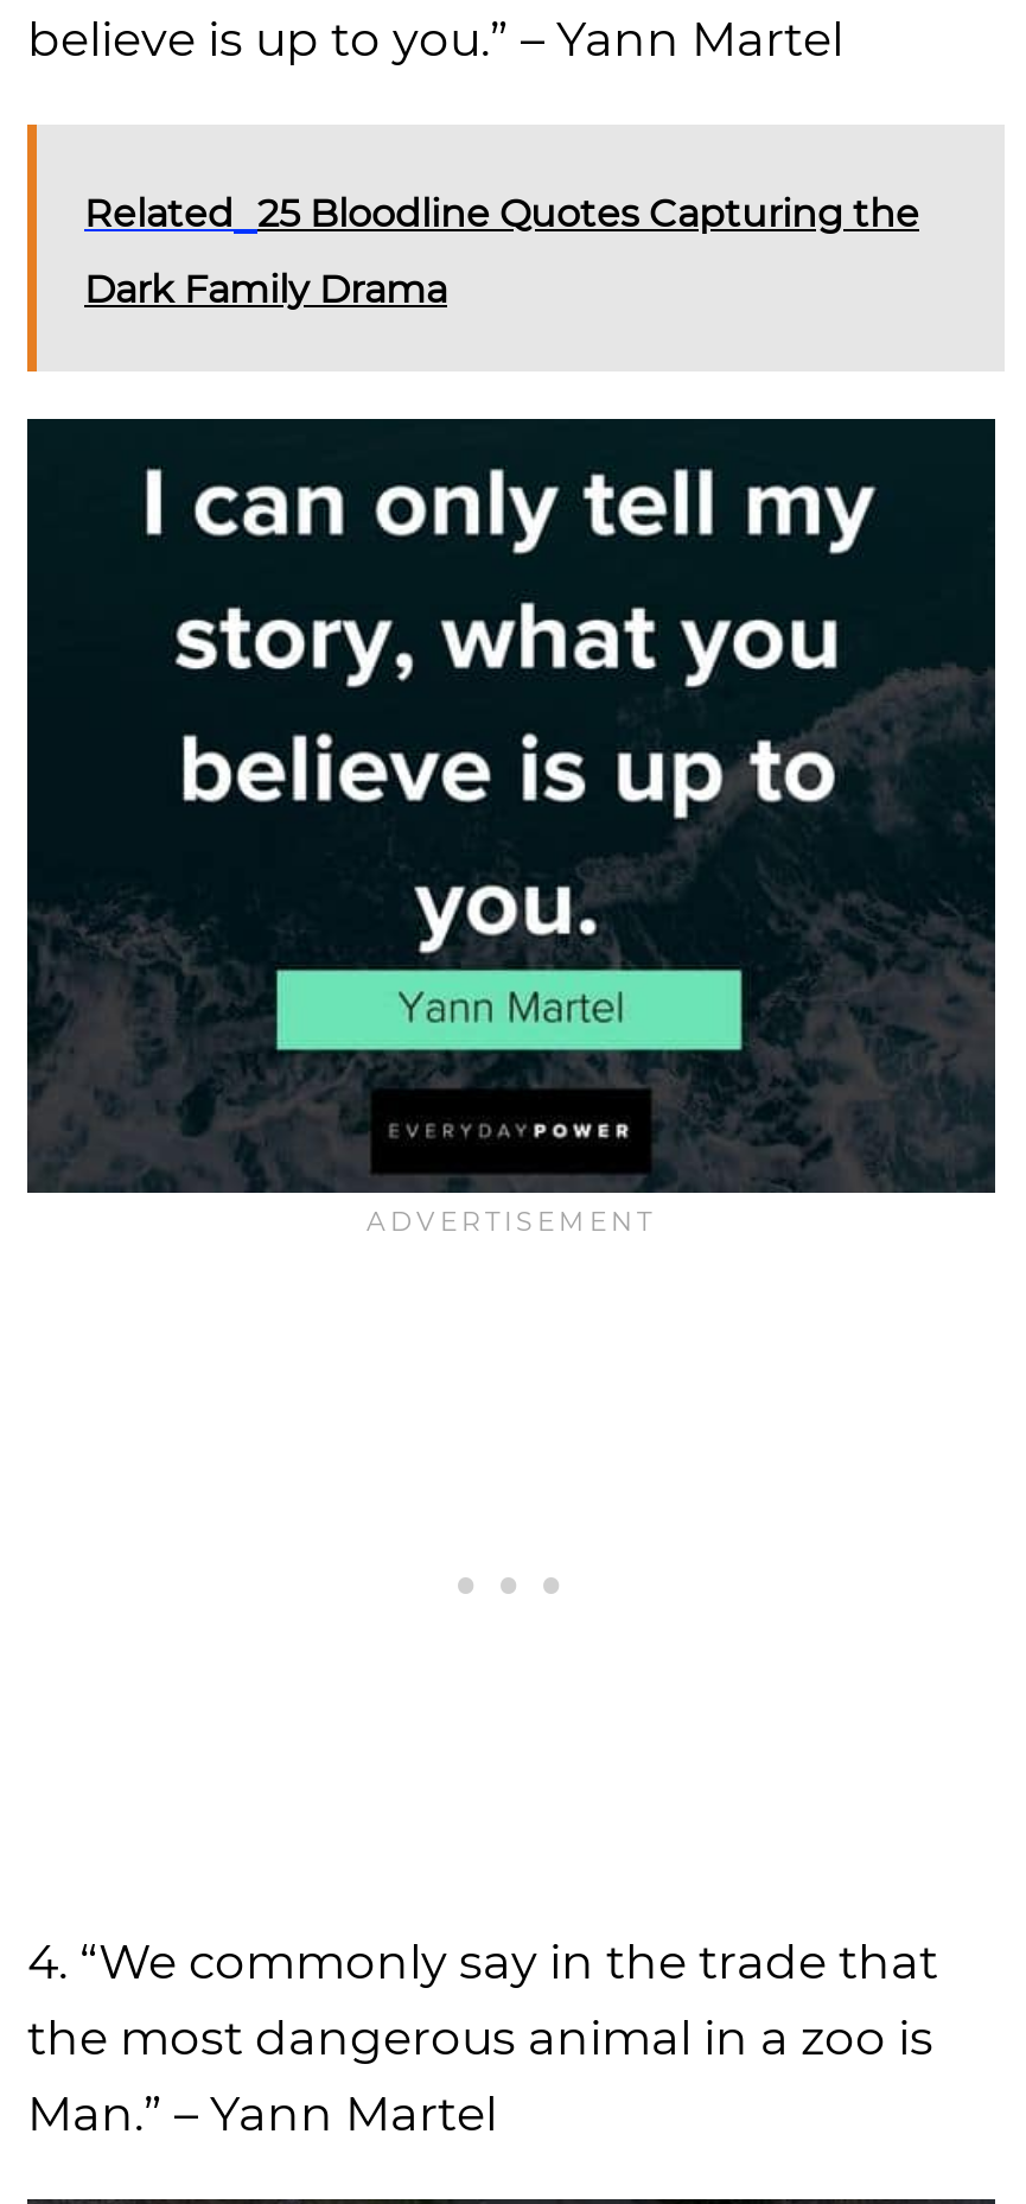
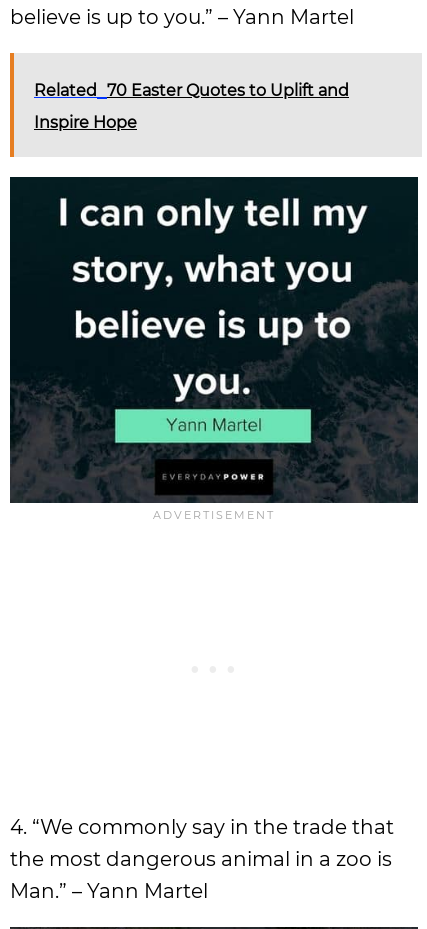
[84,191,919,236] Related 25 Bloodline Quotes Capturing the -> [34,81,349,100] Related 70 Easter Quotes to Uplift and
[84,267,447,312] Dark Family Drama -> [34,113,137,132] Inspire Hope

